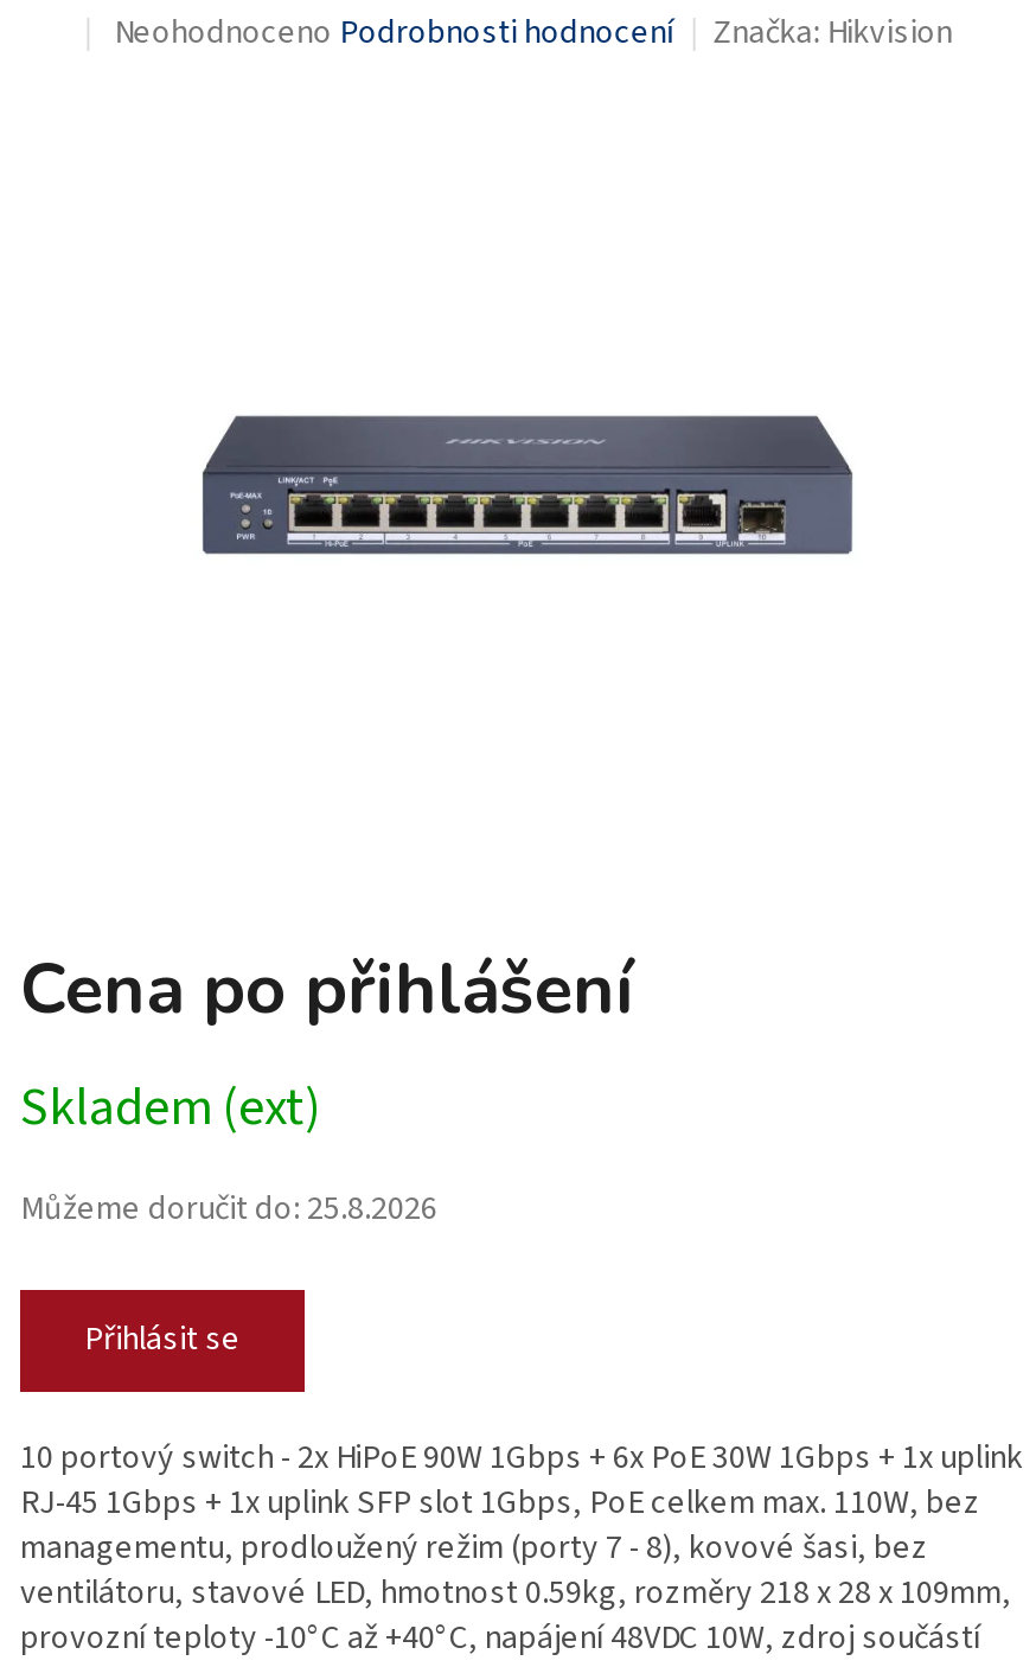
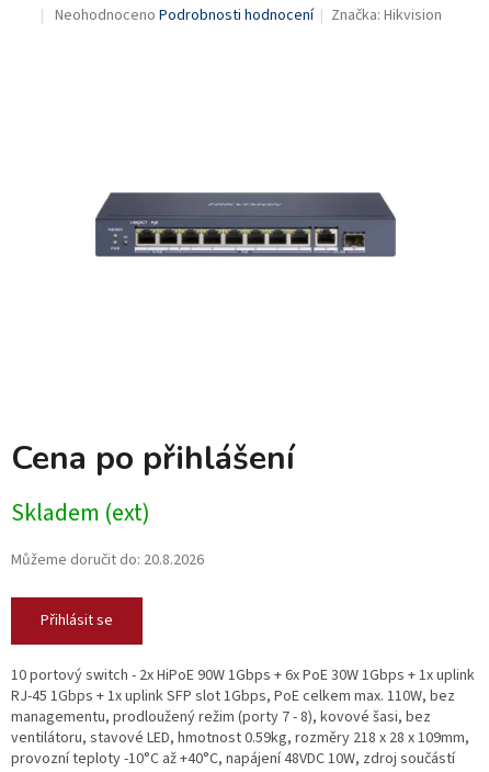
[20,1187,437,1234] Můžeme doručit do: 25.8.2026 -> [11,550,204,571] Můžeme doručit do: 20.8.2026

